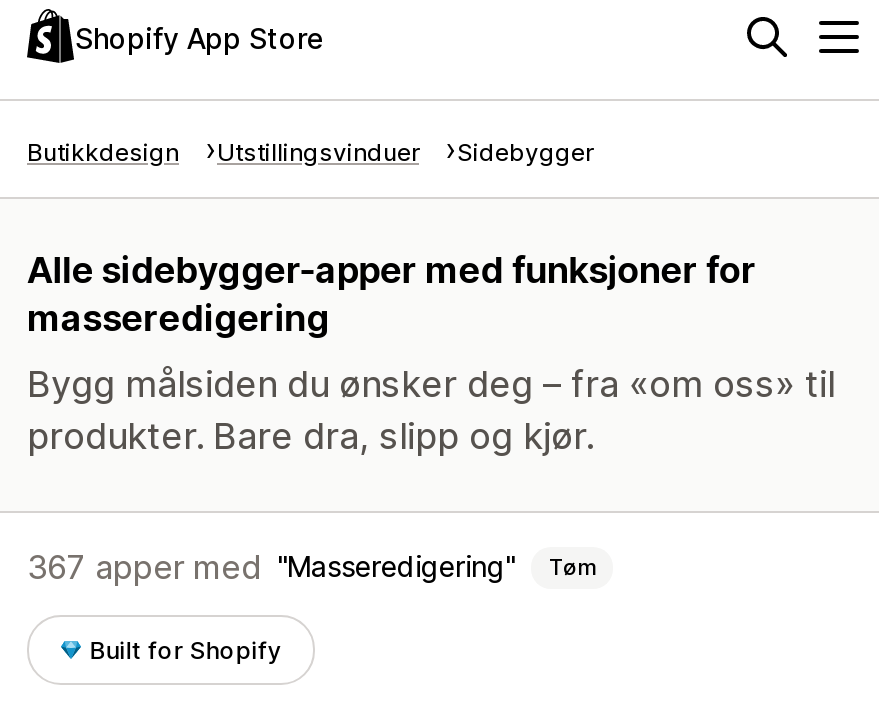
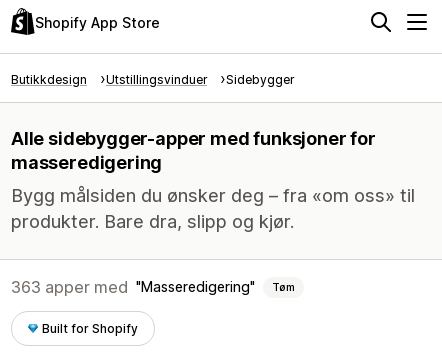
[27,547,595,587] 367 apper med Masseredigering Tøm -> [11,277,295,297] 363 apper med Masseredigering Tøm

